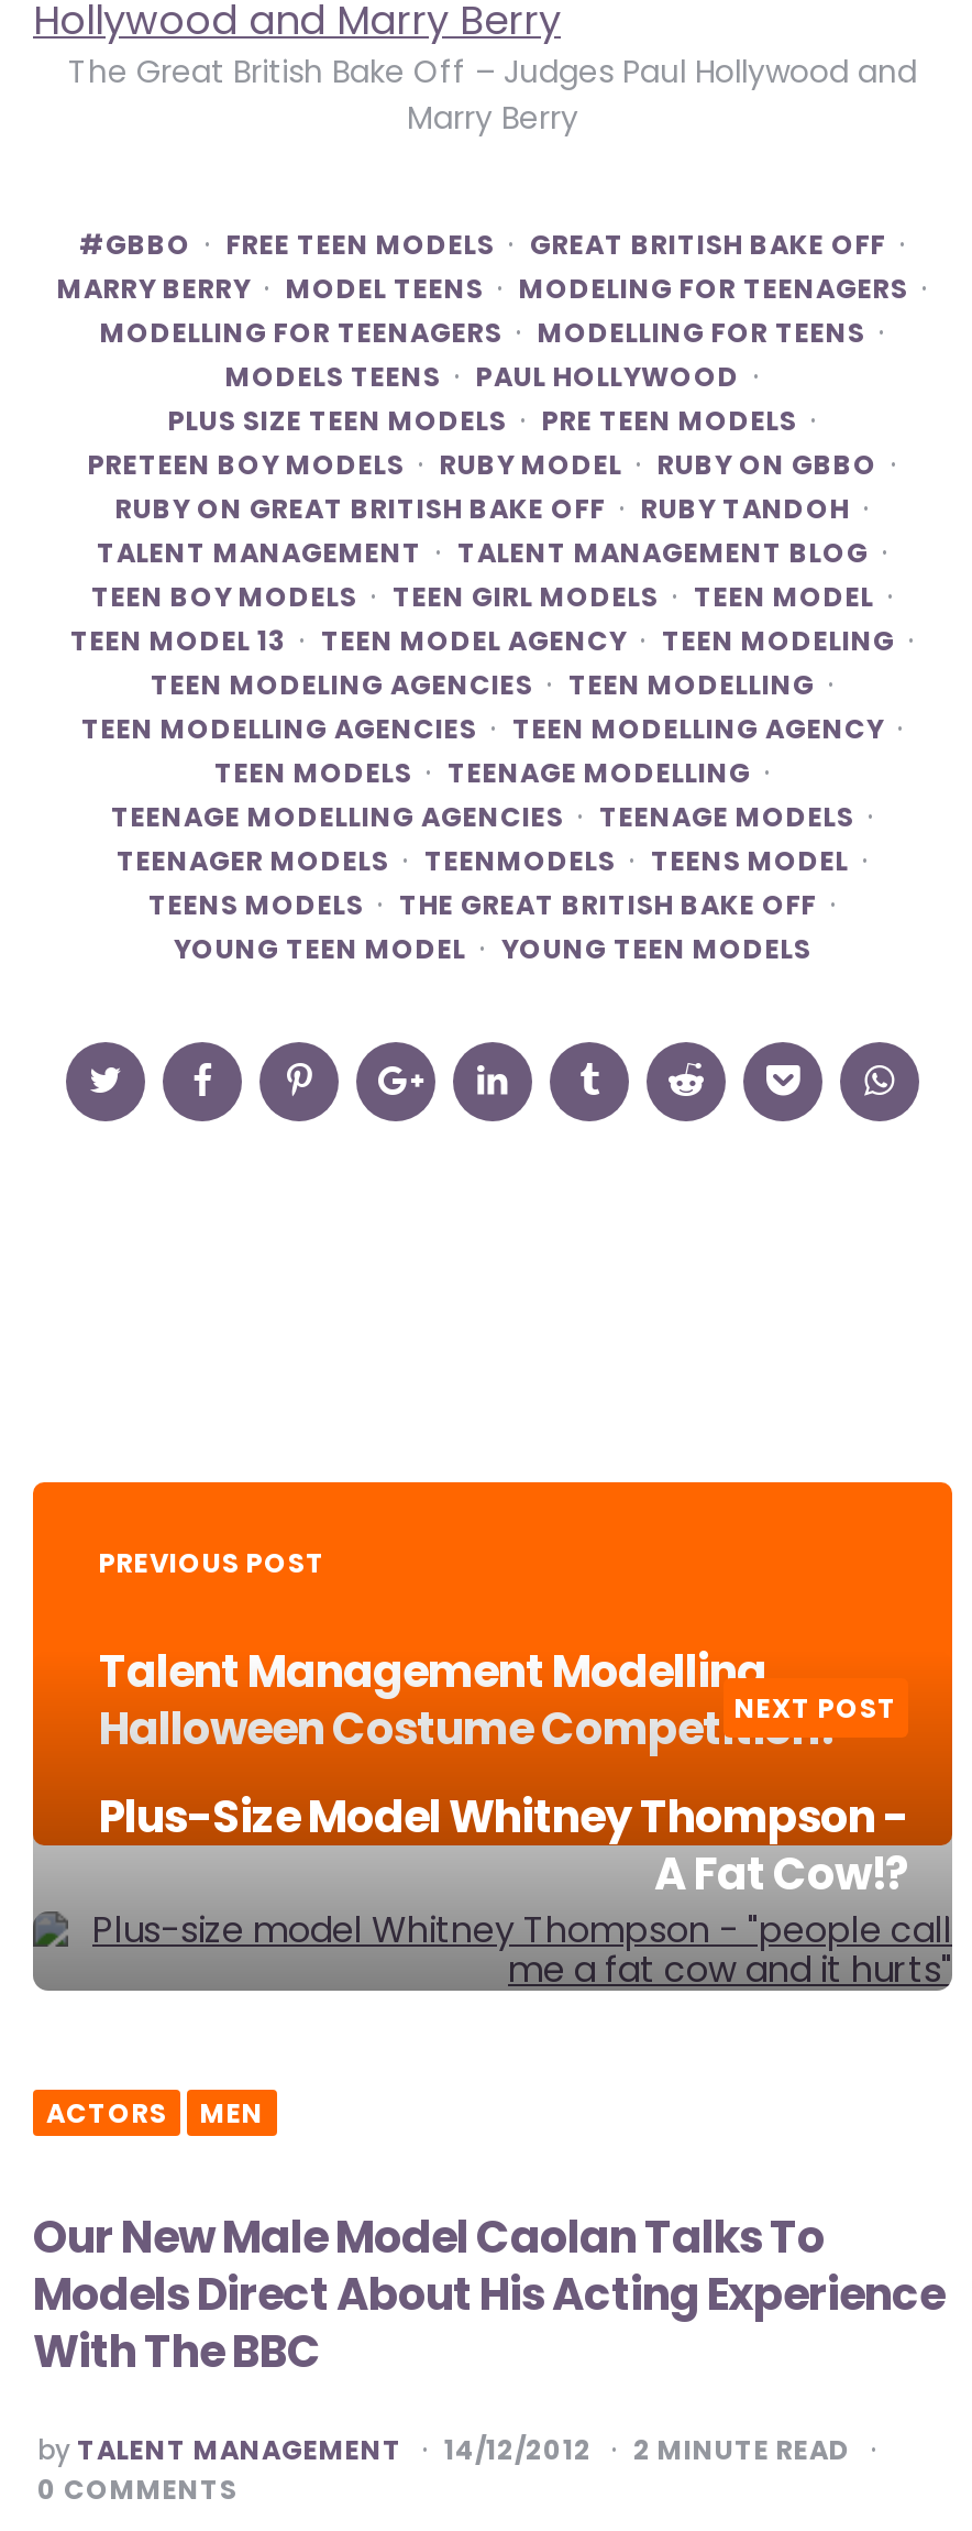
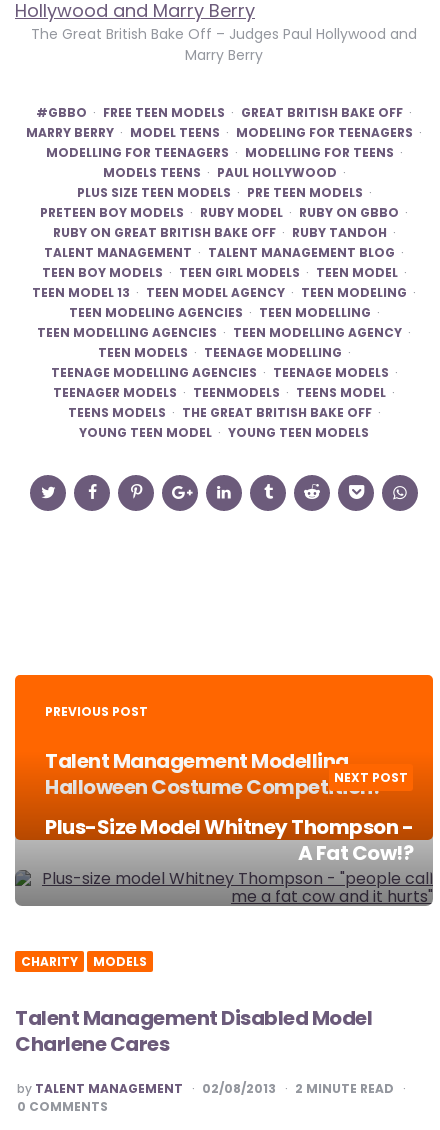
[46,2094,264,2132] ACTORS | MEN -> [21,953,147,970] CHARITY | MODELS
[33,2206,945,2382] Our New Male Model Caolan Talks To | Models Direct About His Acting Experience | With The BBC -> [15,1004,372,1058] Talent Management Disabled Model | Charlene Cares
[444,2431,592,2468] 14/12/2012 -> [202,1080,276,1097] 02/08/2013

